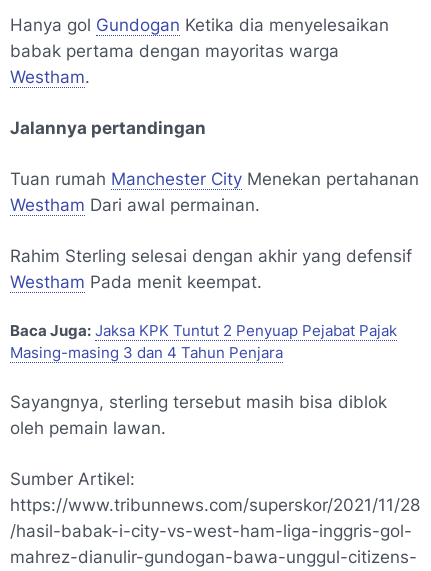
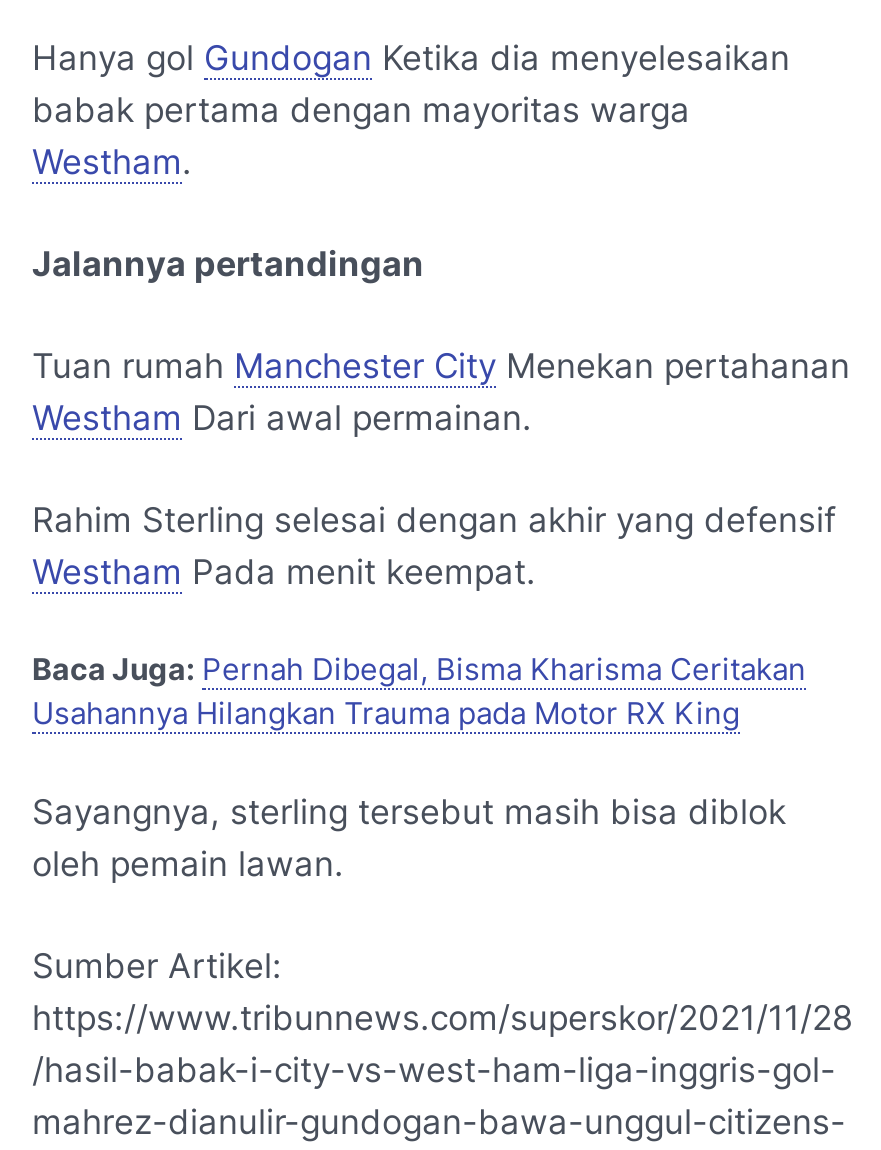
[10,322,397,362] Baca Juga: Jaksa KPK Tuntut 2 Penyuap Pejabat Pajak | Masing-masing 3 dan 4 Tahun Penjara -> [32,652,806,732] Baca Juga: Pernah Dibegal, Bisma Kharisma Ceritakan | Usahannya Hilangkan Trauma pada Motor RX King

